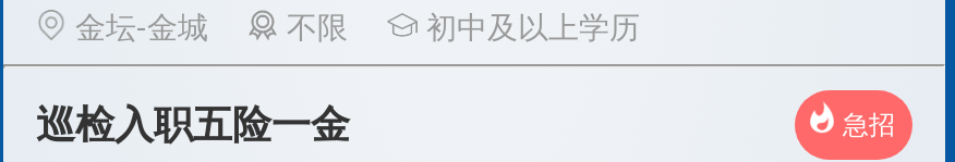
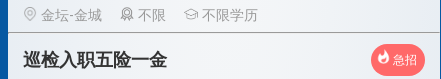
[426,10,640,45] 初中及以上学历 -> [202,7,258,23] 不限学历

